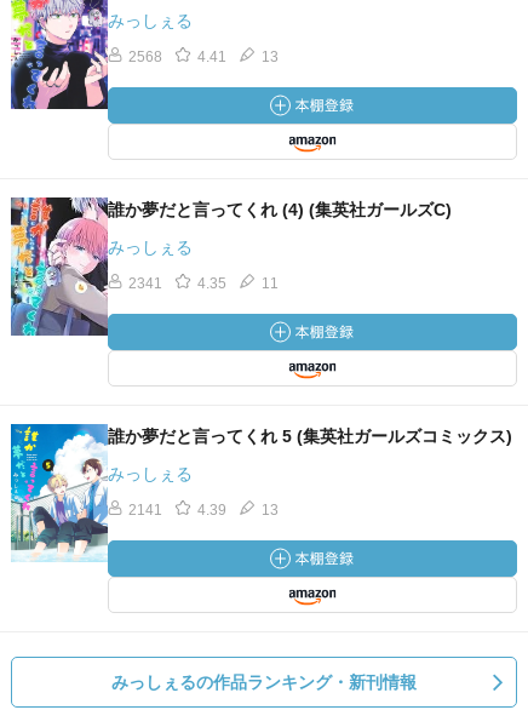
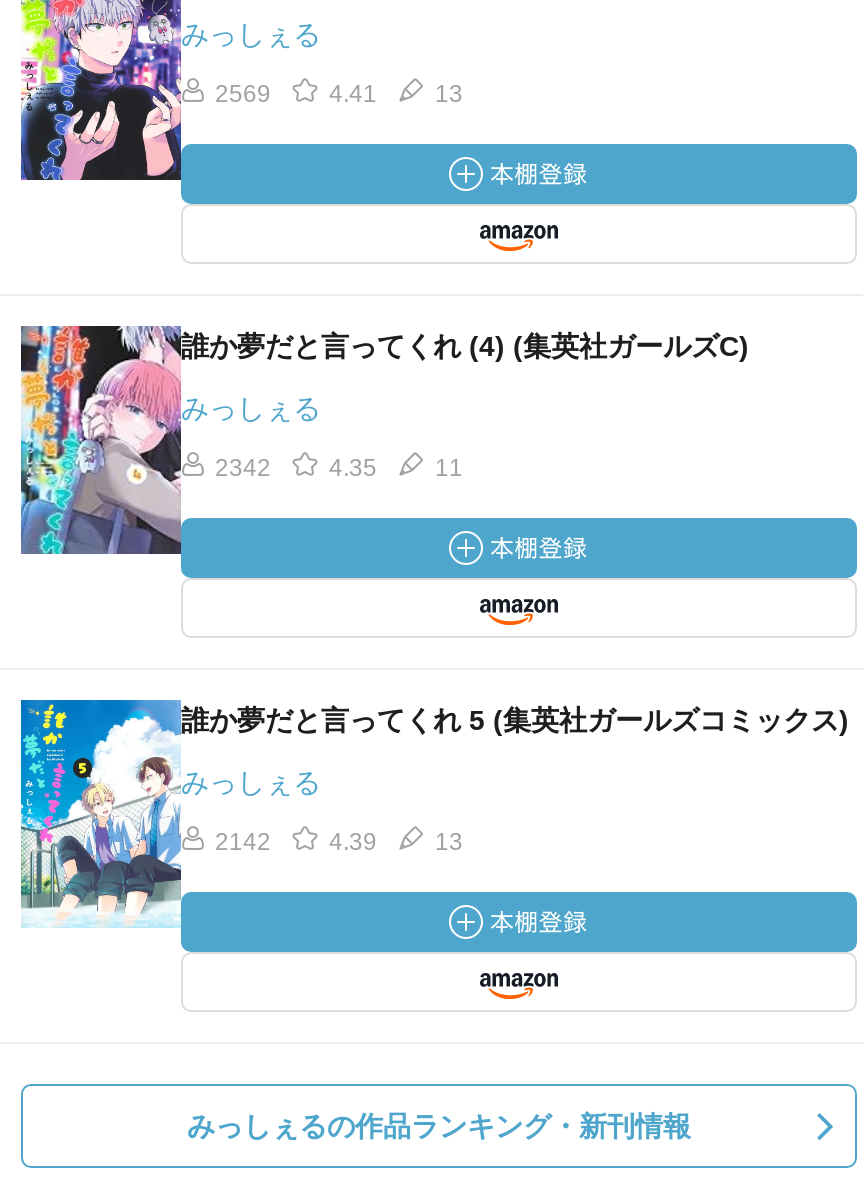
[128,48,162,65] 2568 -> [215,80,271,108] 2569
[128,275,162,292] 2341 -> [215,454,271,482] 2342
[128,502,162,519] 2141 -> [215,828,271,856] 2142

